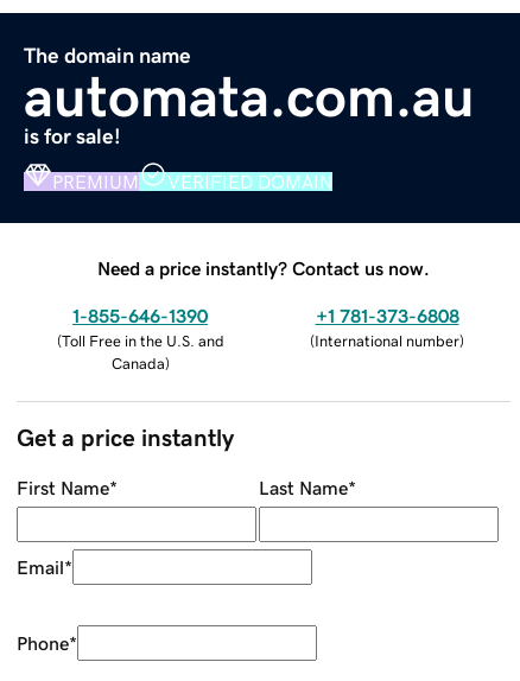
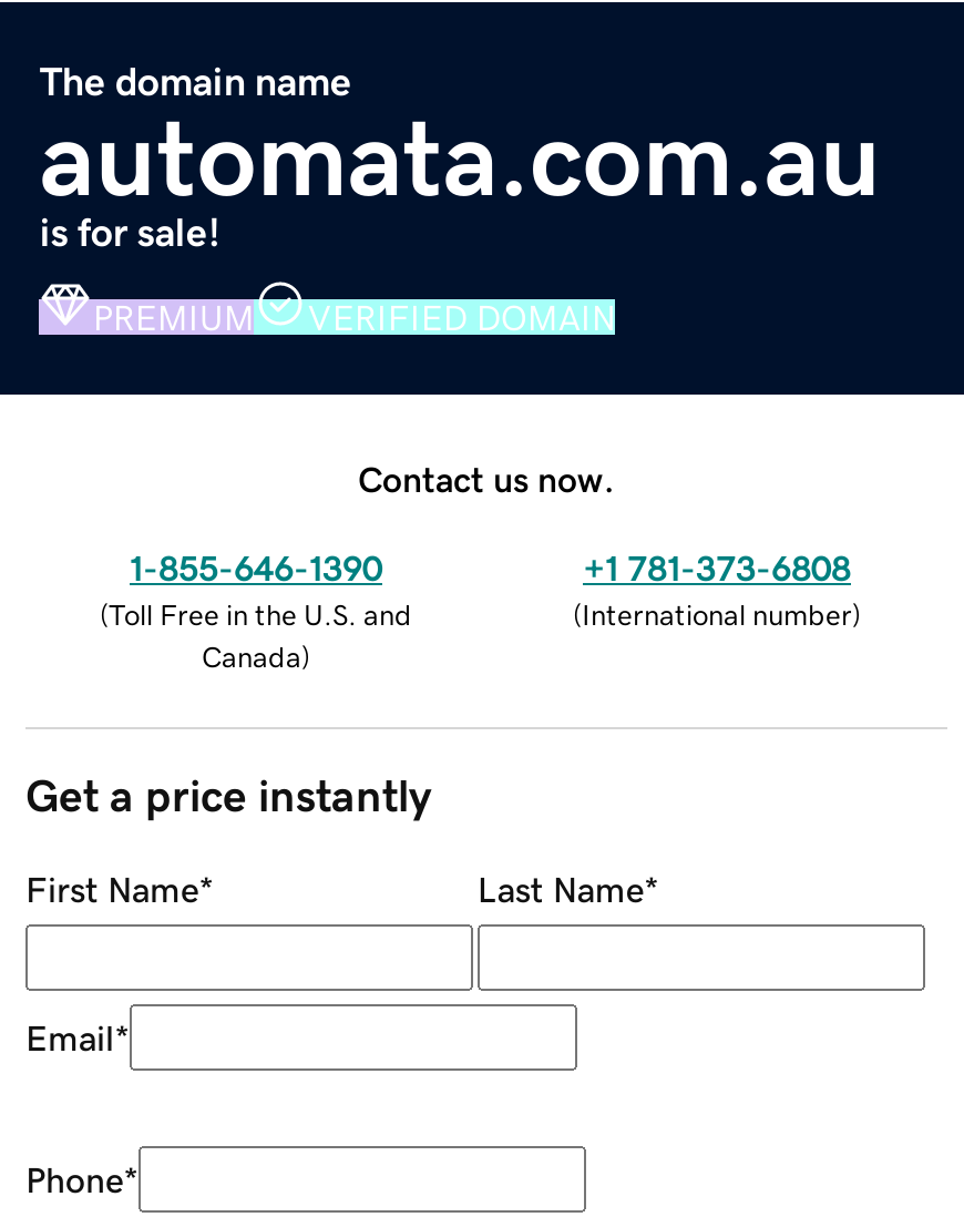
[97,258,430,277] Need a price instantly? Contact us now. -> [358,460,615,496] Contact us now.

